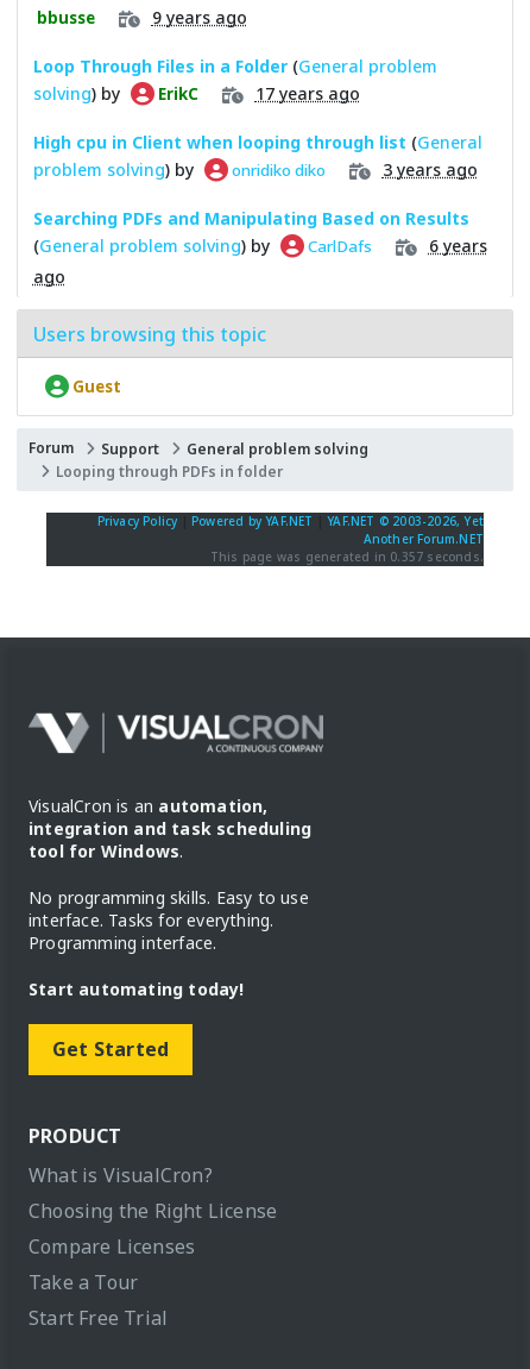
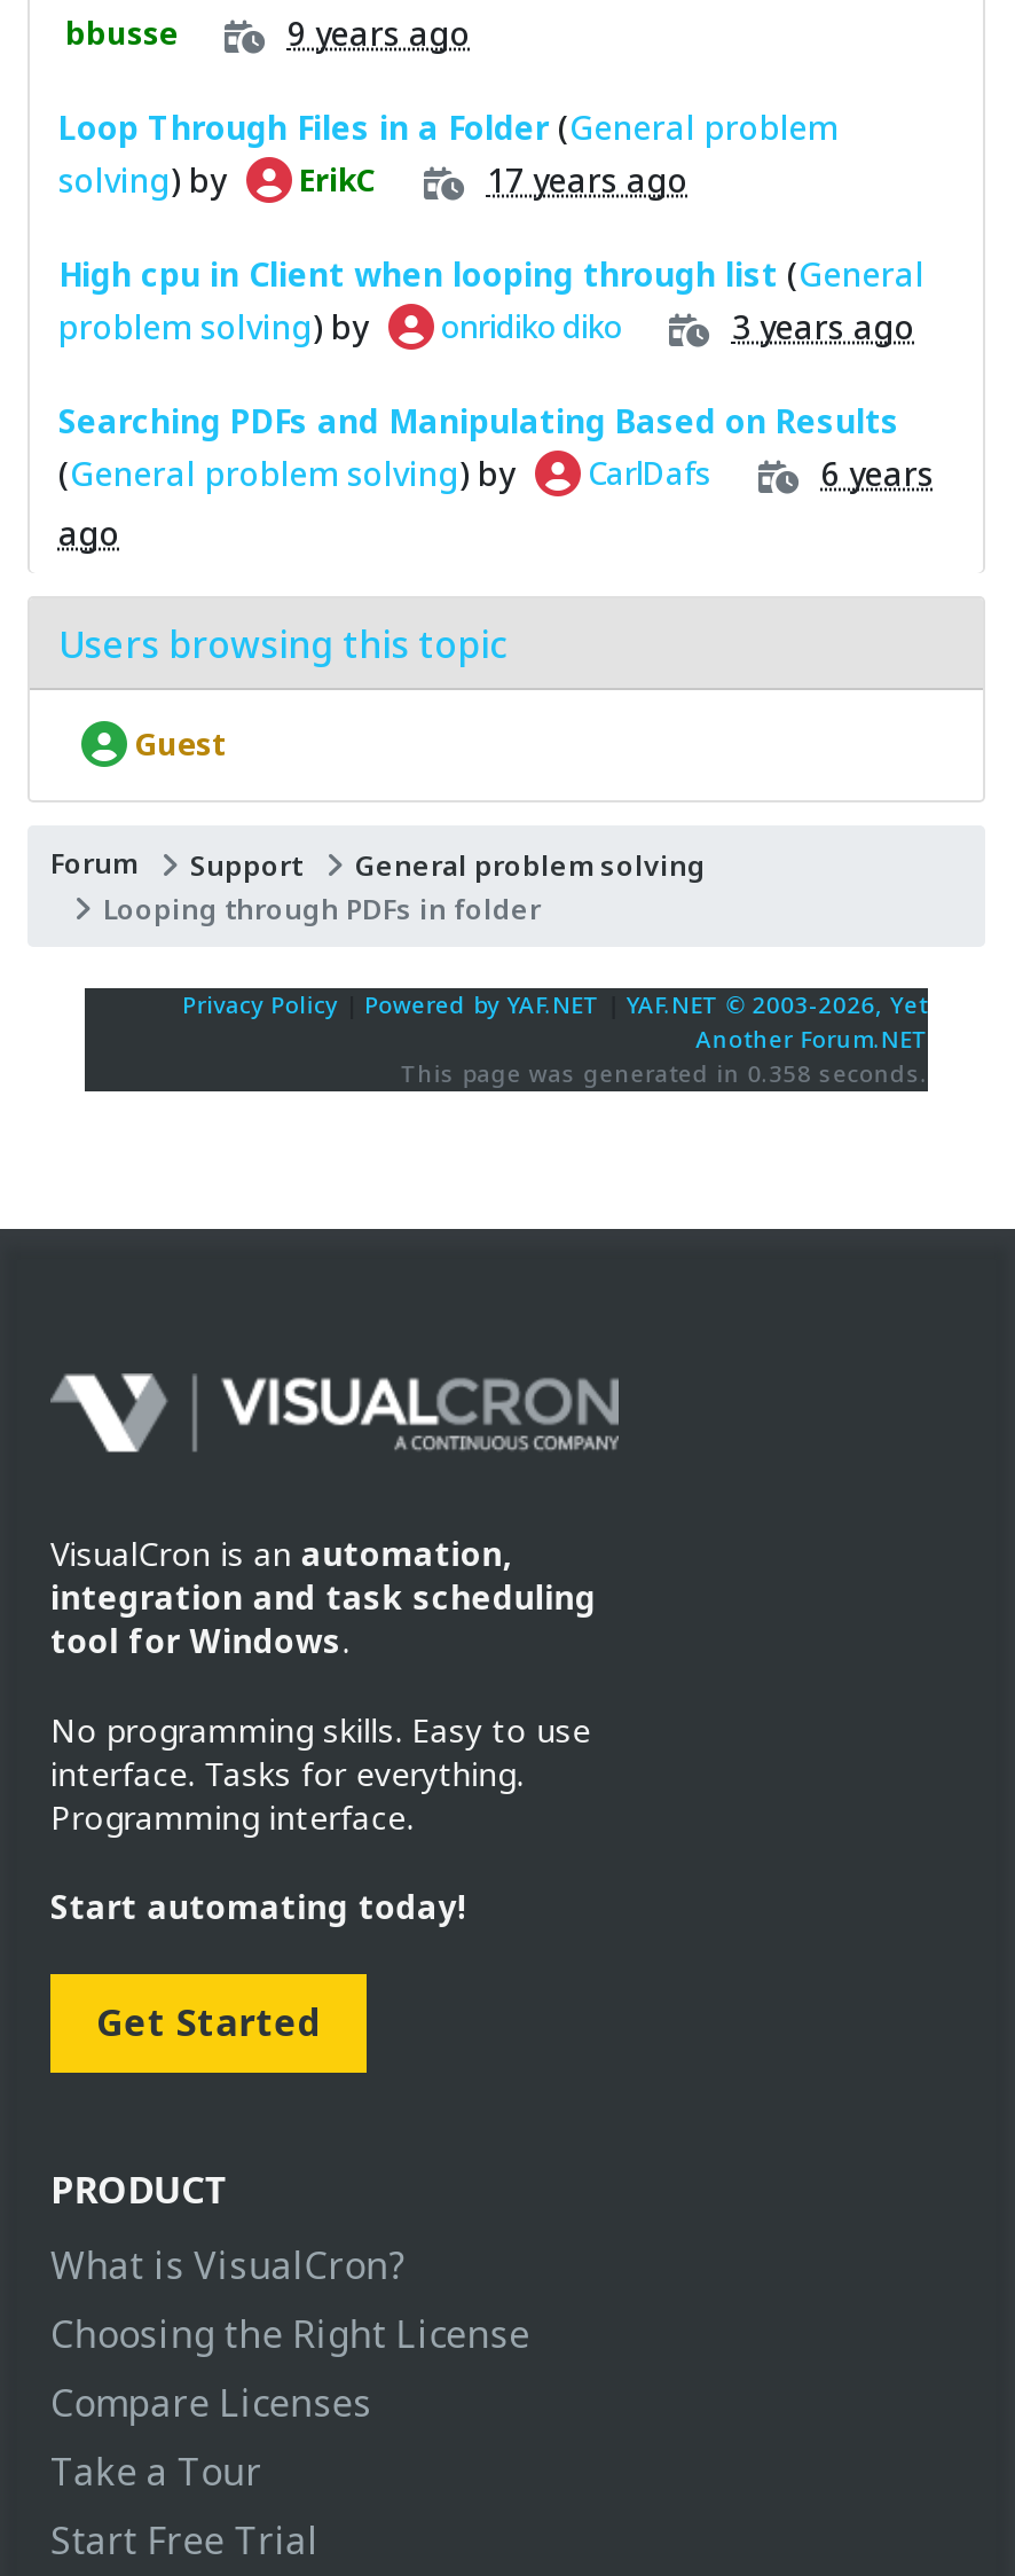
[210,548,484,565] This page was generated in 0.357 seconds. -> [401,1057,928,1089] This page was generated in 0.358 seconds.

